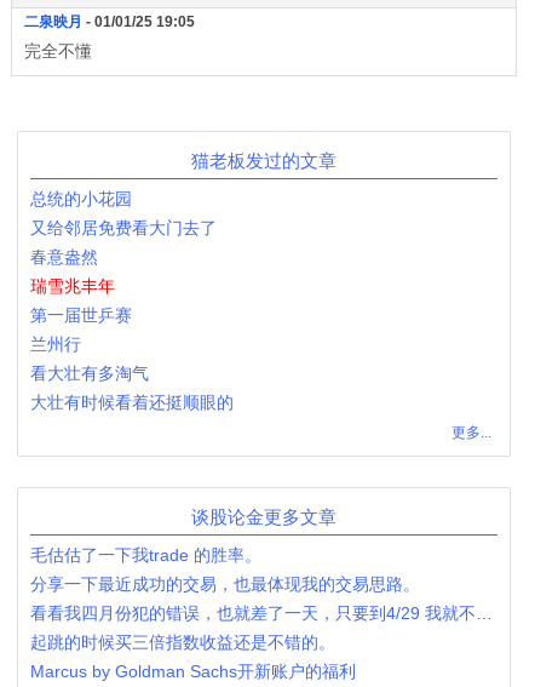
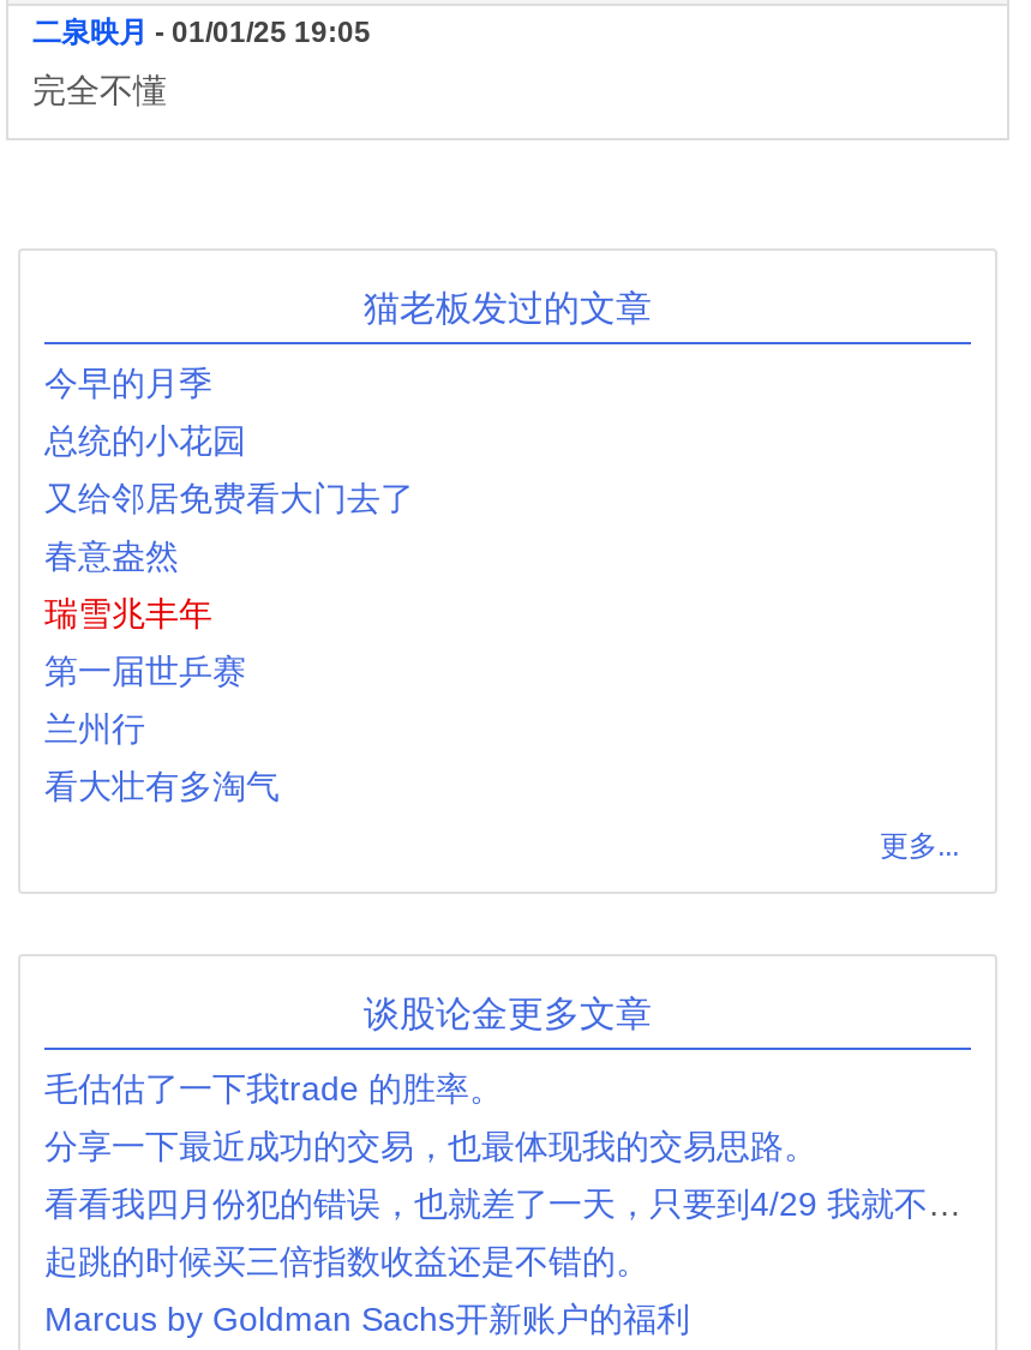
none -> [44,365,212,403] 今早的月季
moved [30,190,217,383] -> [44,422,414,806]: 总统的小花园 | 又给邻居免费看大门去了 | 瑞雪兆丰年 | 第一届世乒赛 | 兰州行 | 看大壮有多淘气
[30,393,234,412] 大壮有时候看着还挺顺眼的 -> none

